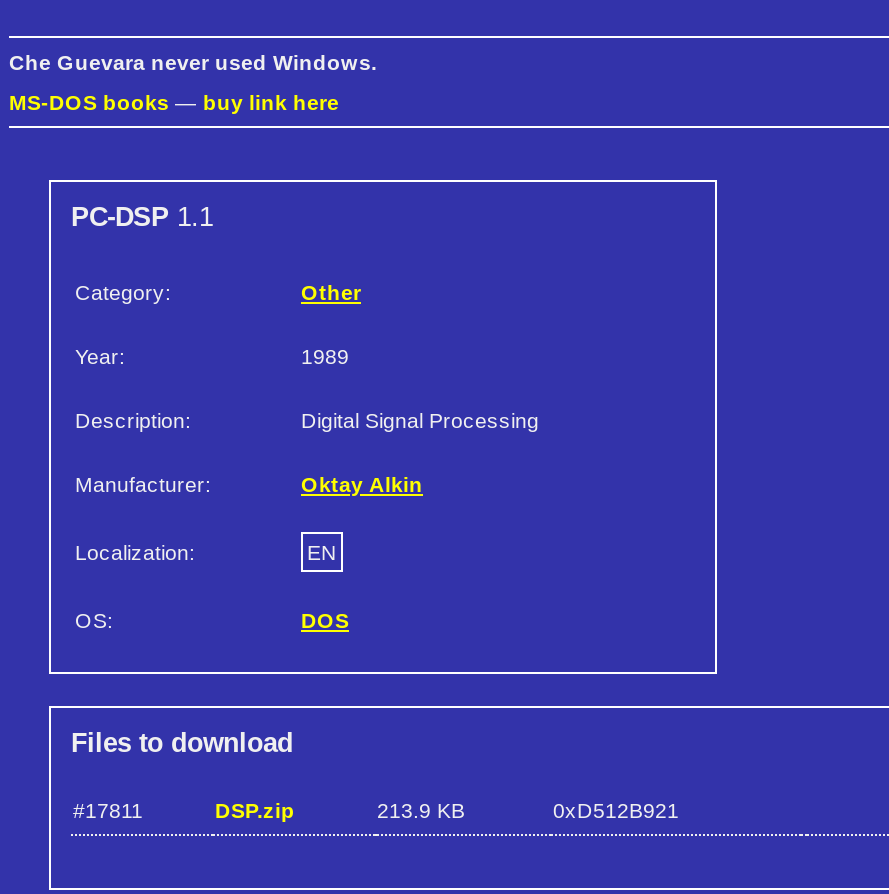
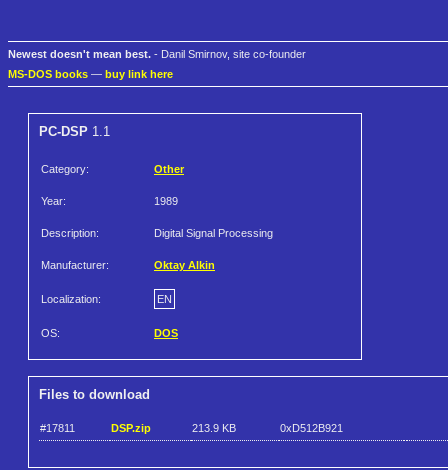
[9,50,377,74] Che Guevara never used Windows. -> [8,48,306,60] Newest doesn't mean best. - Danil Smirnov, site co-founder

